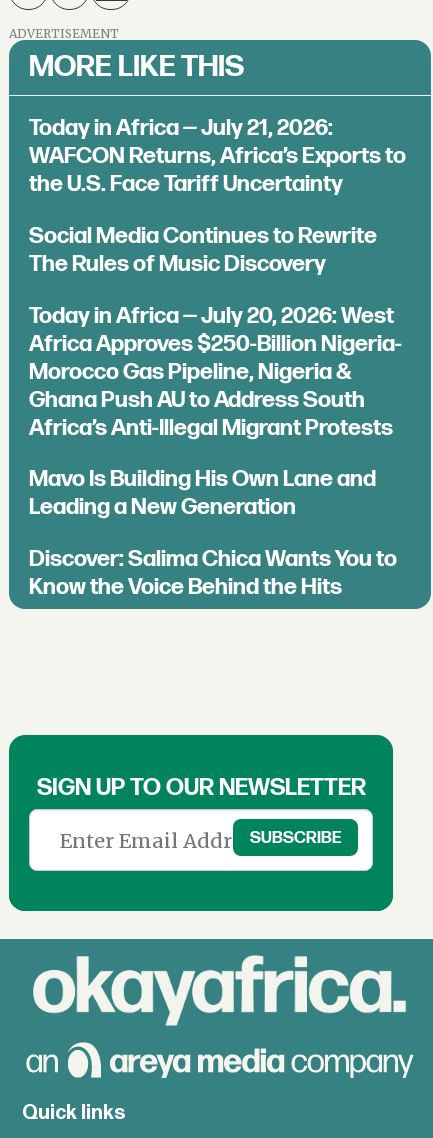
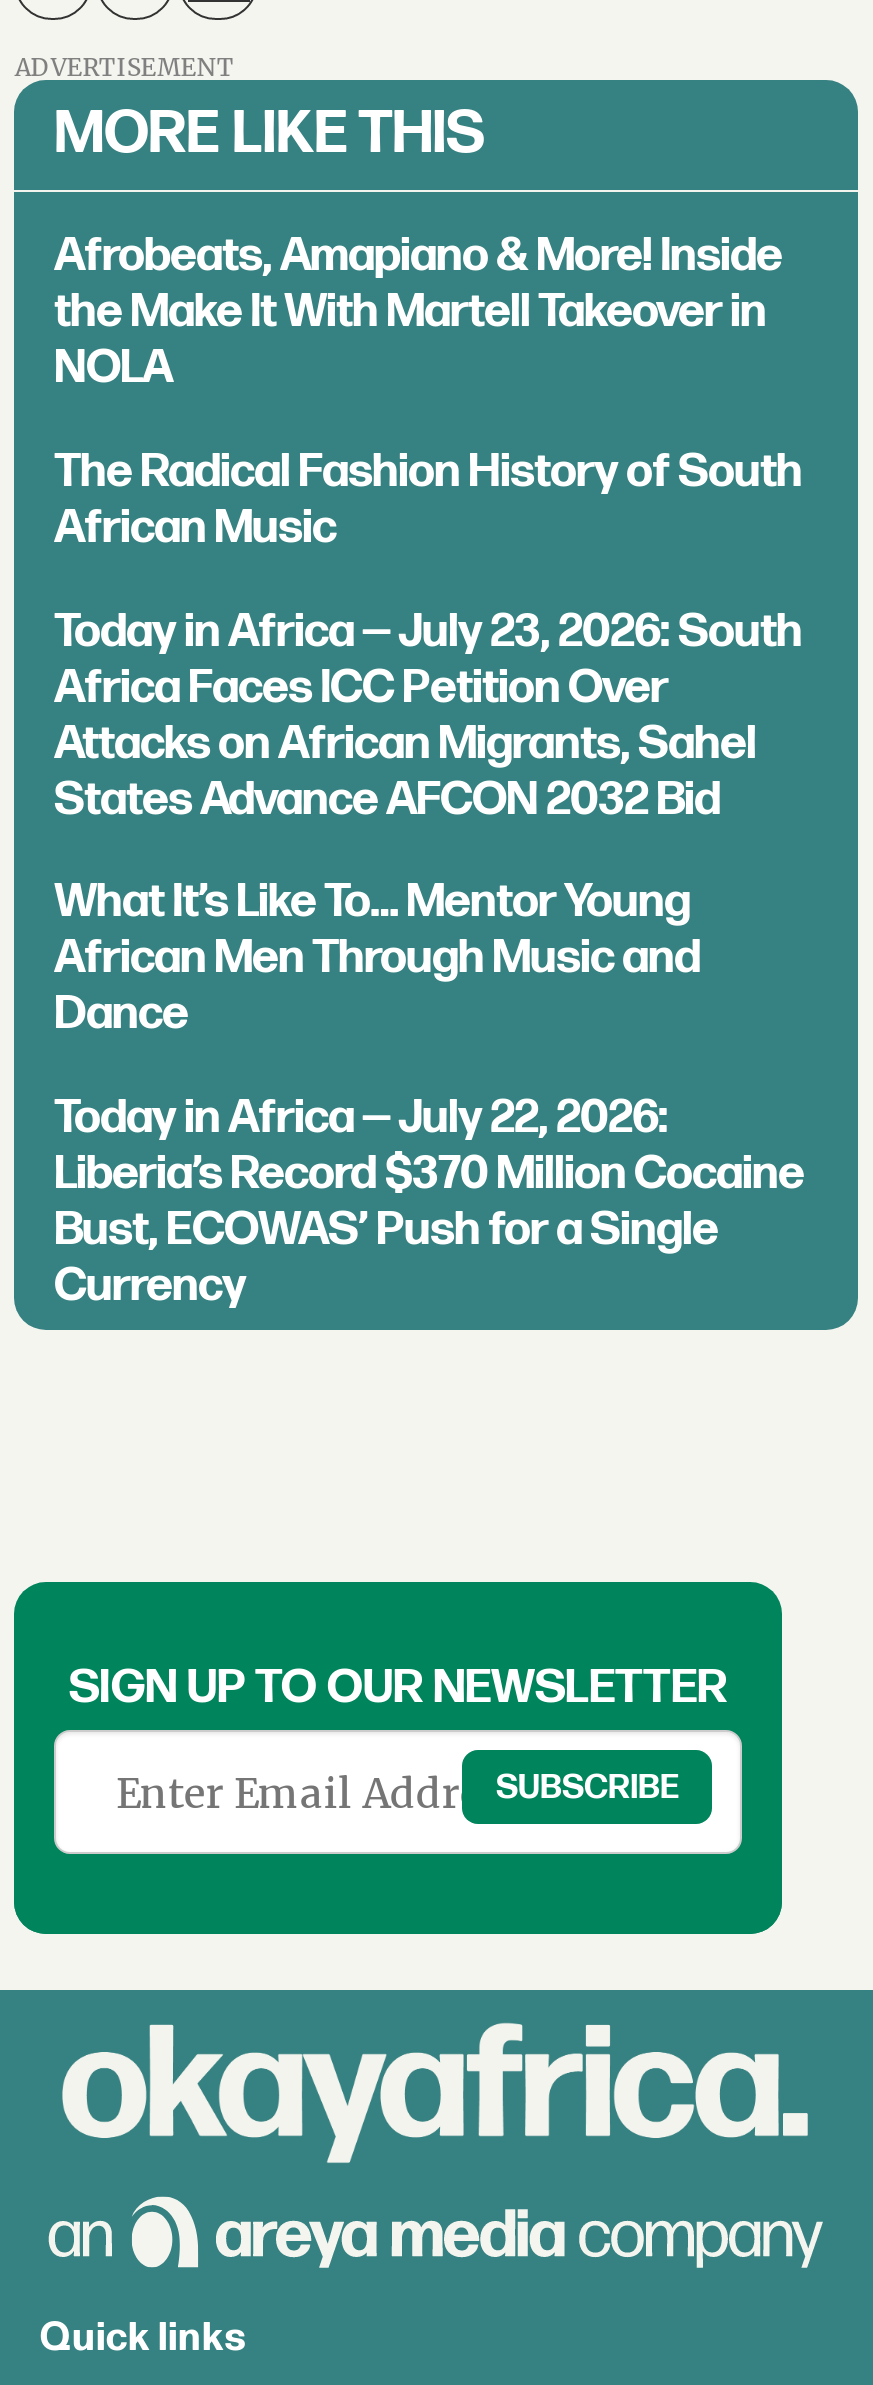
[29,114,406,198] Today in Africa — July 21, 2026: | WAFCON Returns, Africa’s Exports to | the U.S. Face Tariff Uncertainty -> [54,227,782,395] Afrobeats, Amapiano & More! Inside | the Make It With Martell Takeover in | NOLA
[29,222,377,278] Social Media Continues to Rewrite | The Rules of Music Discovery -> [54,443,802,555] The Radical Fashion History of South | African Music
[29,301,402,441] Today in Africa — July 20, 2026: West | Africa Approves $250-Billion Nigeria- | Morocco Gas Pipeline, Nigeria & | Ghana Push AU to Address South | Africa’s Anti-Illegal Migrant Protests -> [54,603,802,827] Today in Africa — July 23, 2026: South | Africa Faces ICC Petition Over | Attacks on African Migrants, Sahel | States Advance AFCON 2032 Bid
[29,465,376,521] Mavo Is Building His Own Lane and | Leading a New Generation -> [54,875,700,1043] What It’s Like To… Mentor Young | African Men Through Music and | Dance
[29,545,397,601] Discover: Salima Chica Wants You to | Know the Voice Behind the Hits -> [54,1091,804,1315] Today in Africa — July 22, 2026: | Liberia’s Record $370 Million Cocaine | Bust, ECOWAS’ Push for a Single | Currency

